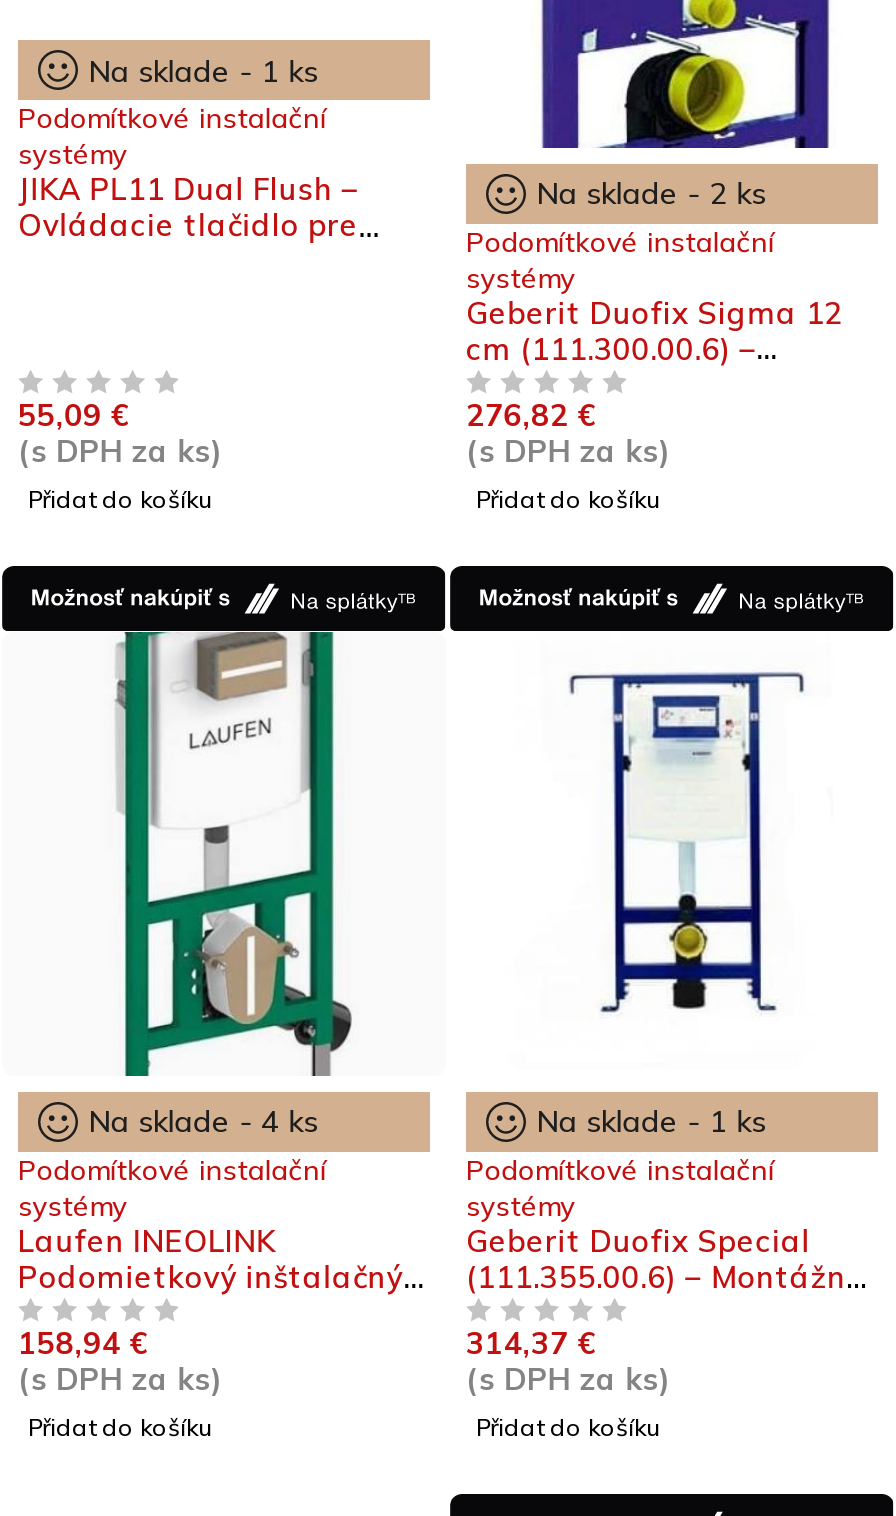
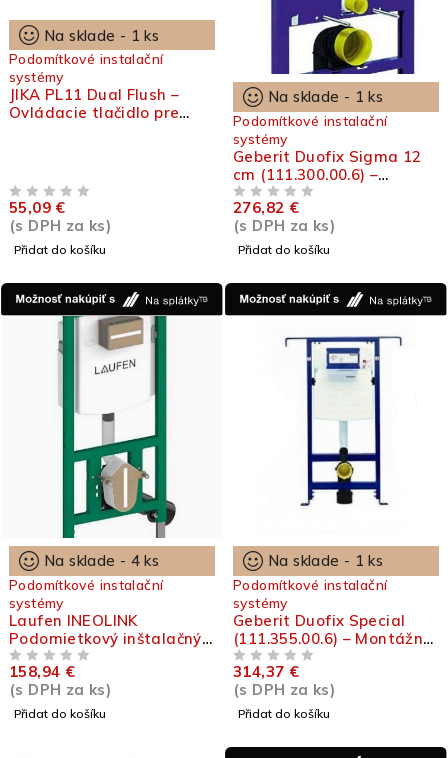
[536,174,766,212] Na sklade - 2 ks -> [268,87,383,106] Na sklade - 1 ks

